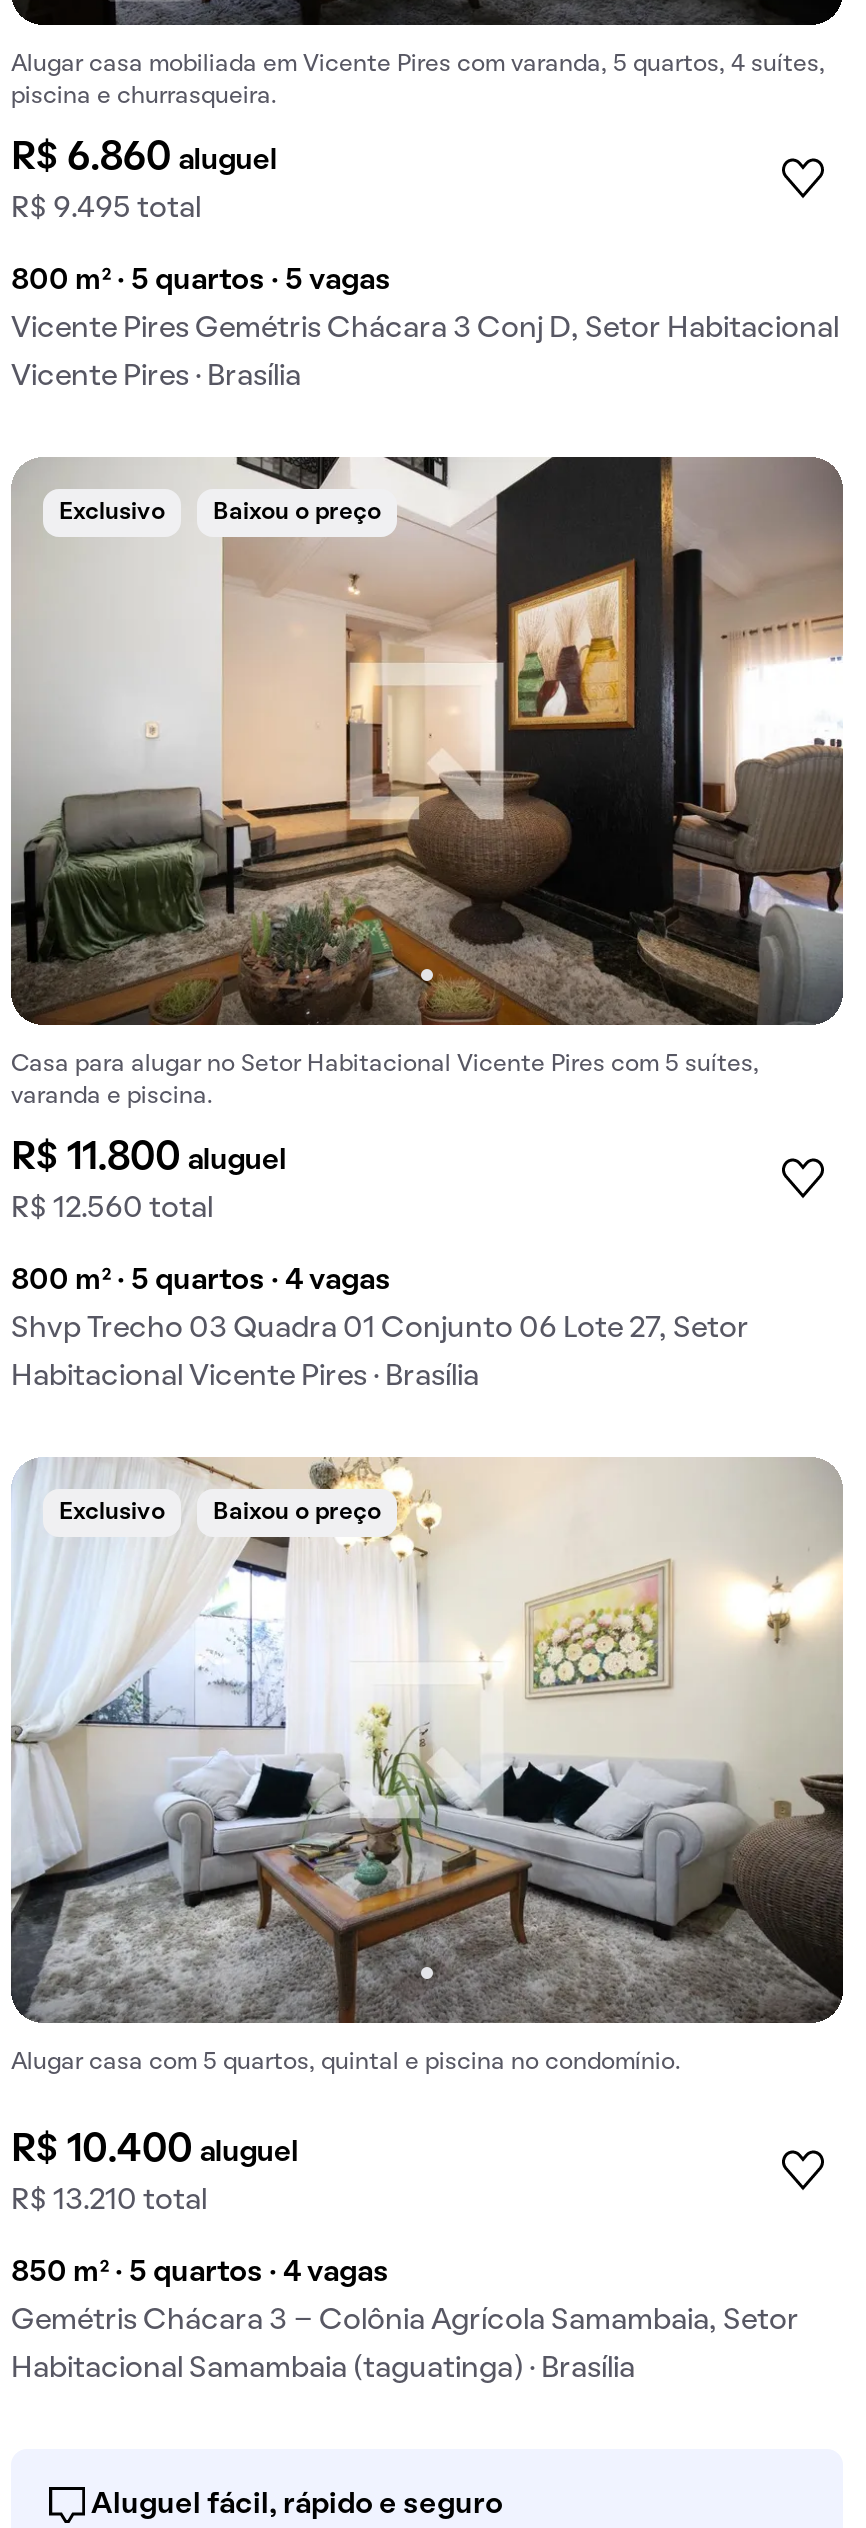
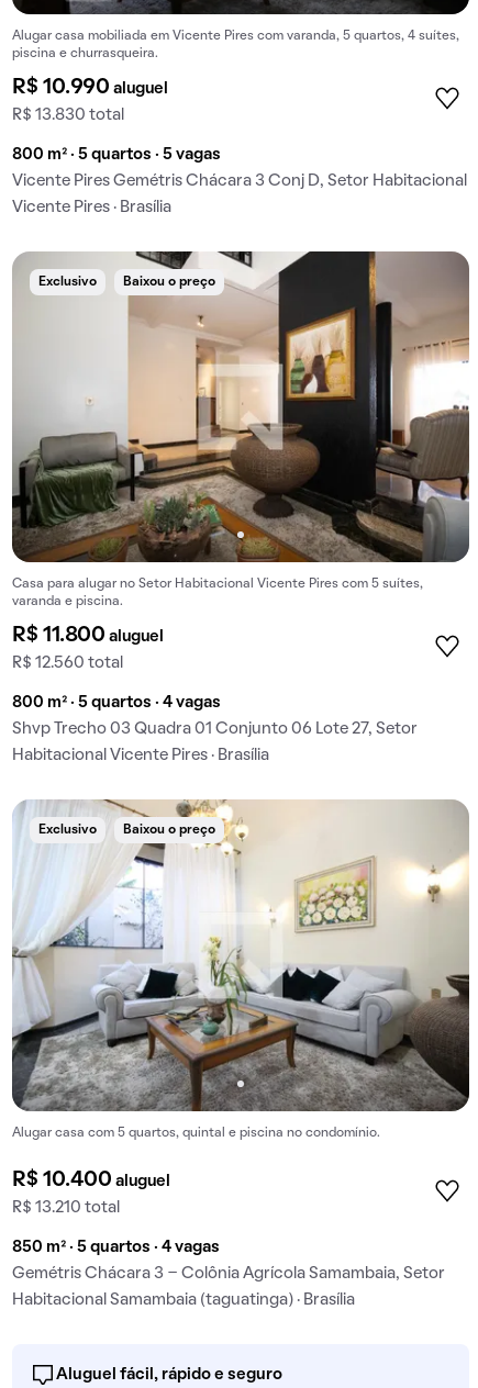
[11,142,277,178] R$ 6.860 aluguel -> [12,78,168,98] R$ 10.990 aluguel
[11,196,201,224] R$ 9.495 total -> [12,108,124,123] R$ 13.830 total

